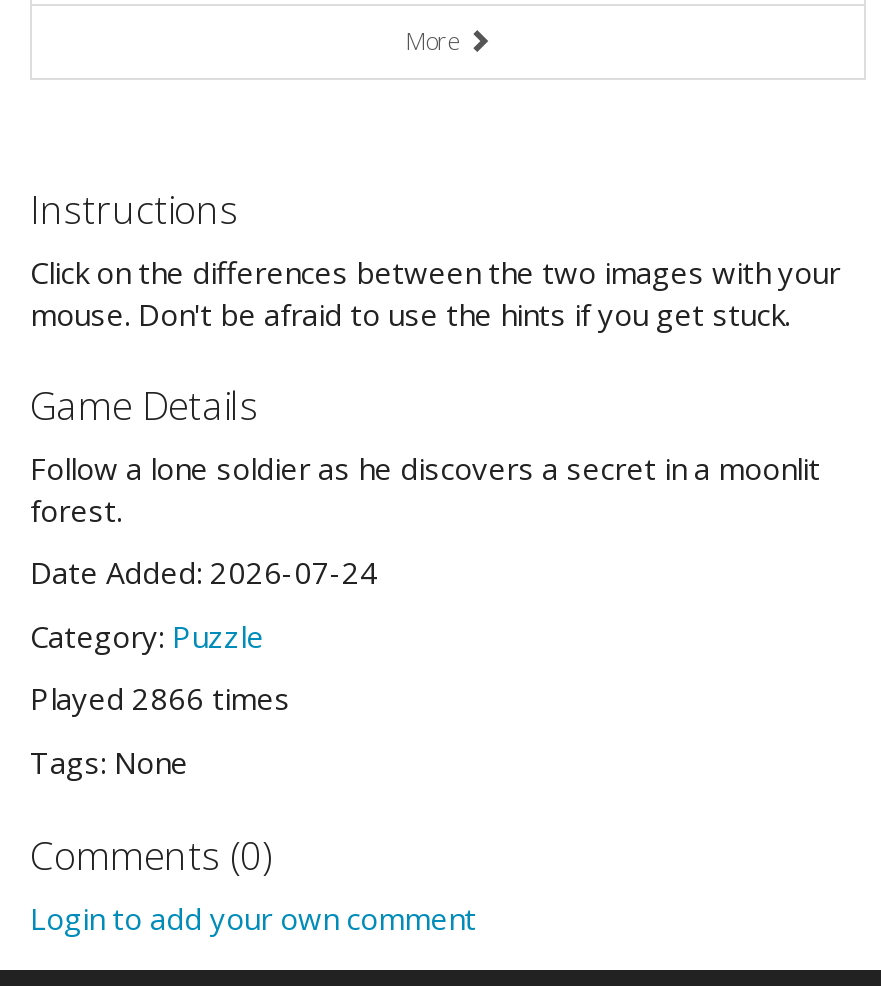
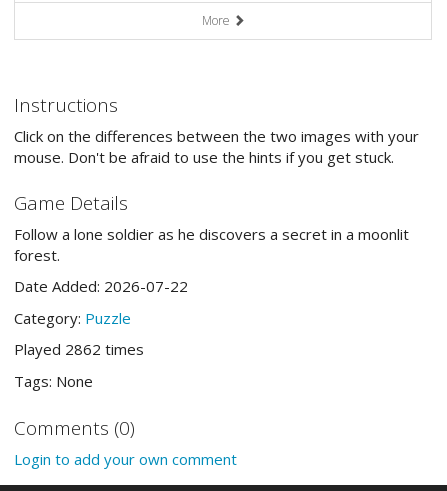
[30,552,378,592] Date Added: 2026-07-24 -> [14,276,188,296] Date Added: 2026-07-22
[30,678,290,718] Played 2866 times -> [14,339,144,359] Played 2862 times

